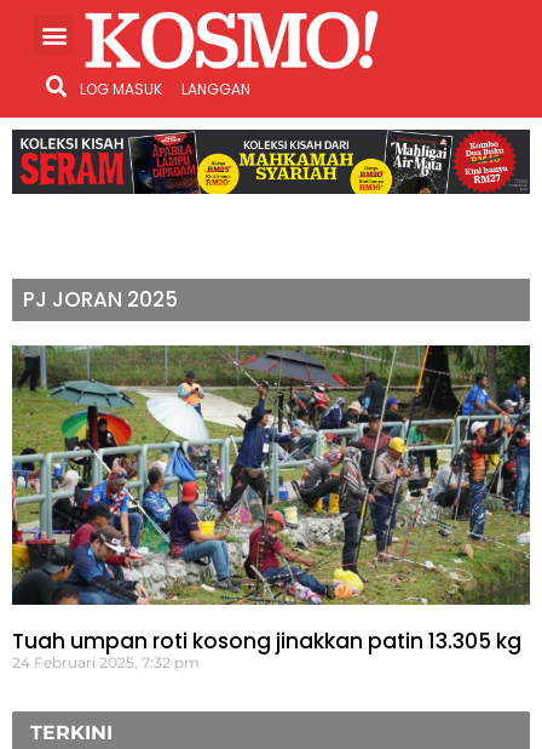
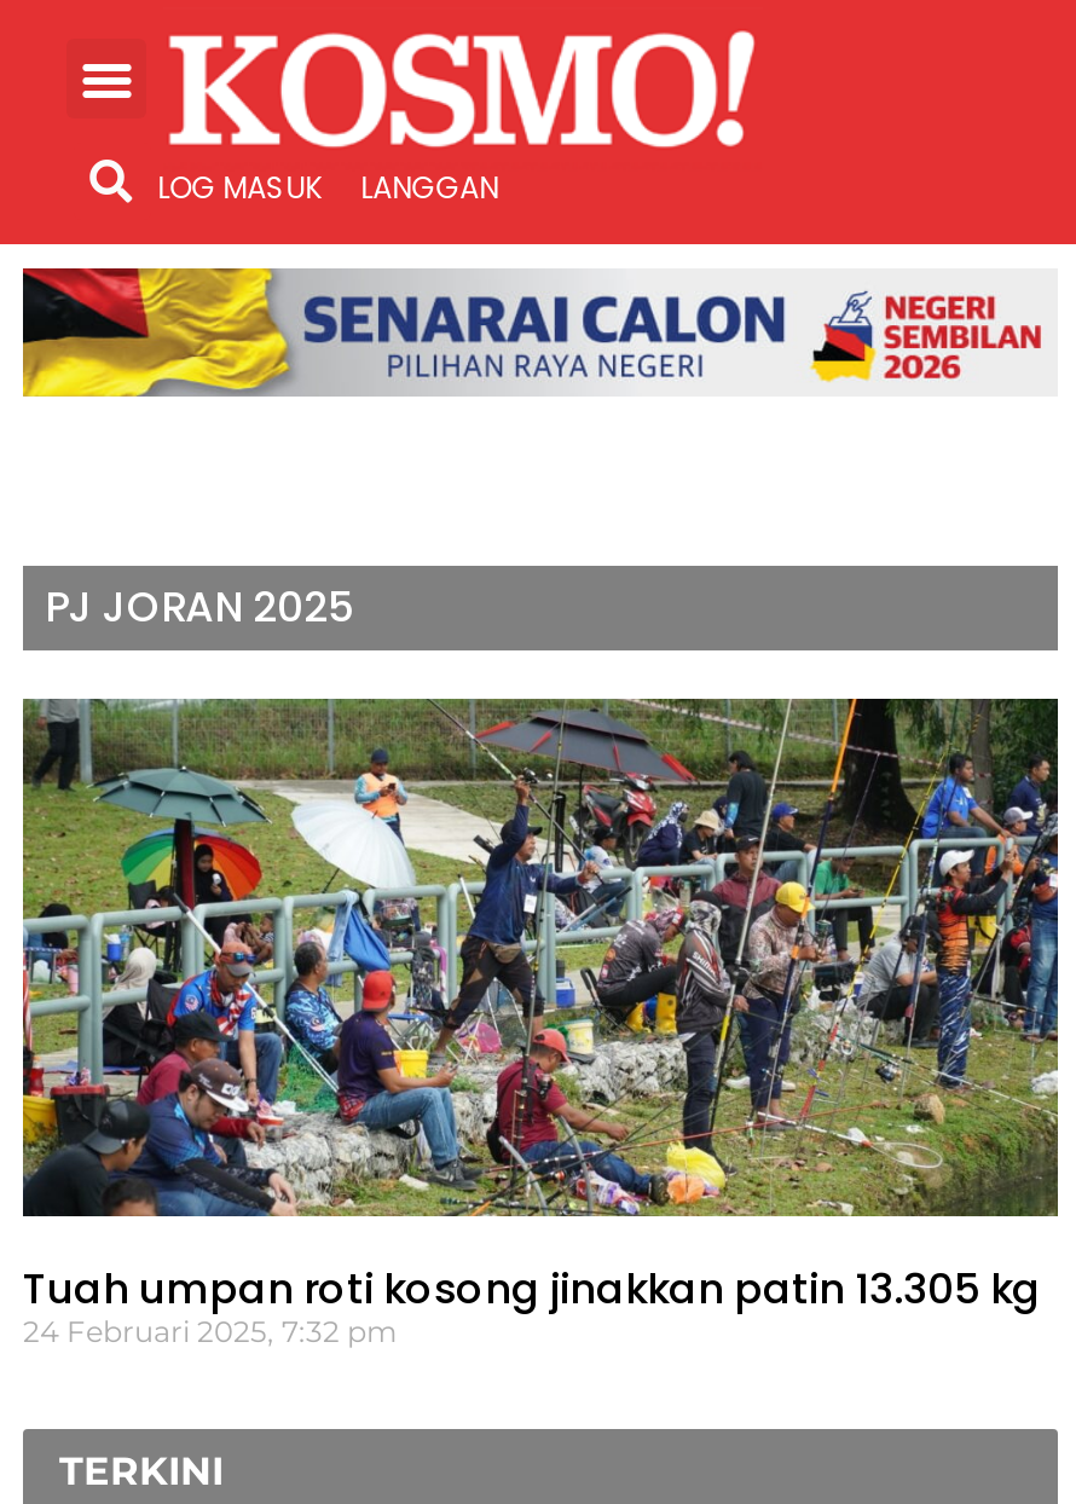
[11,128,531,195] [image] -> [21,266,1058,399] [image]

